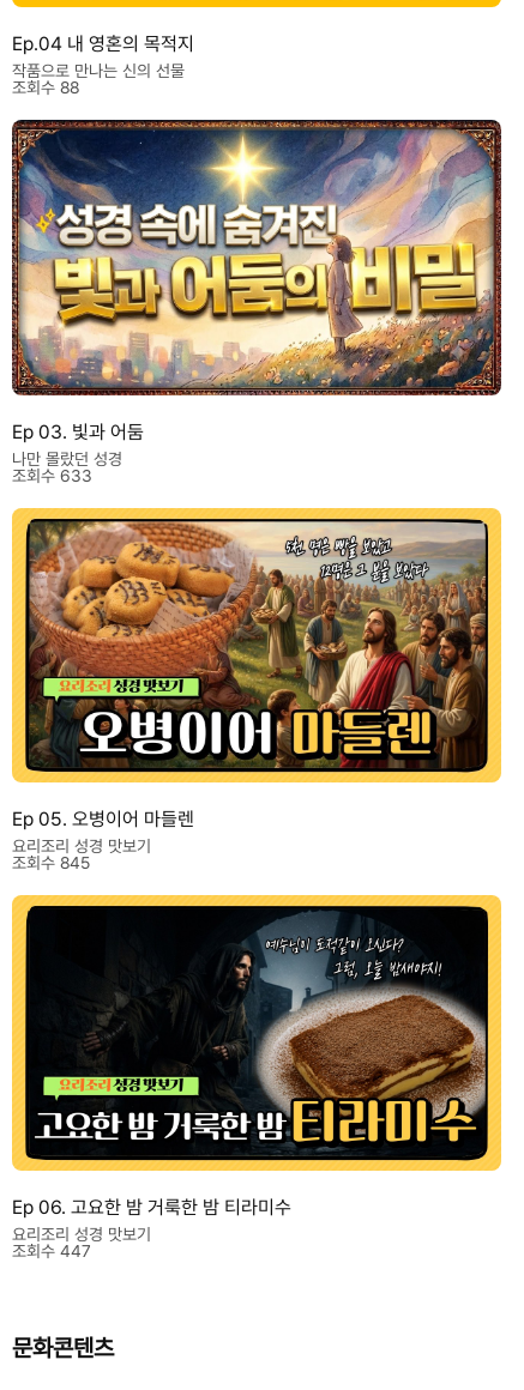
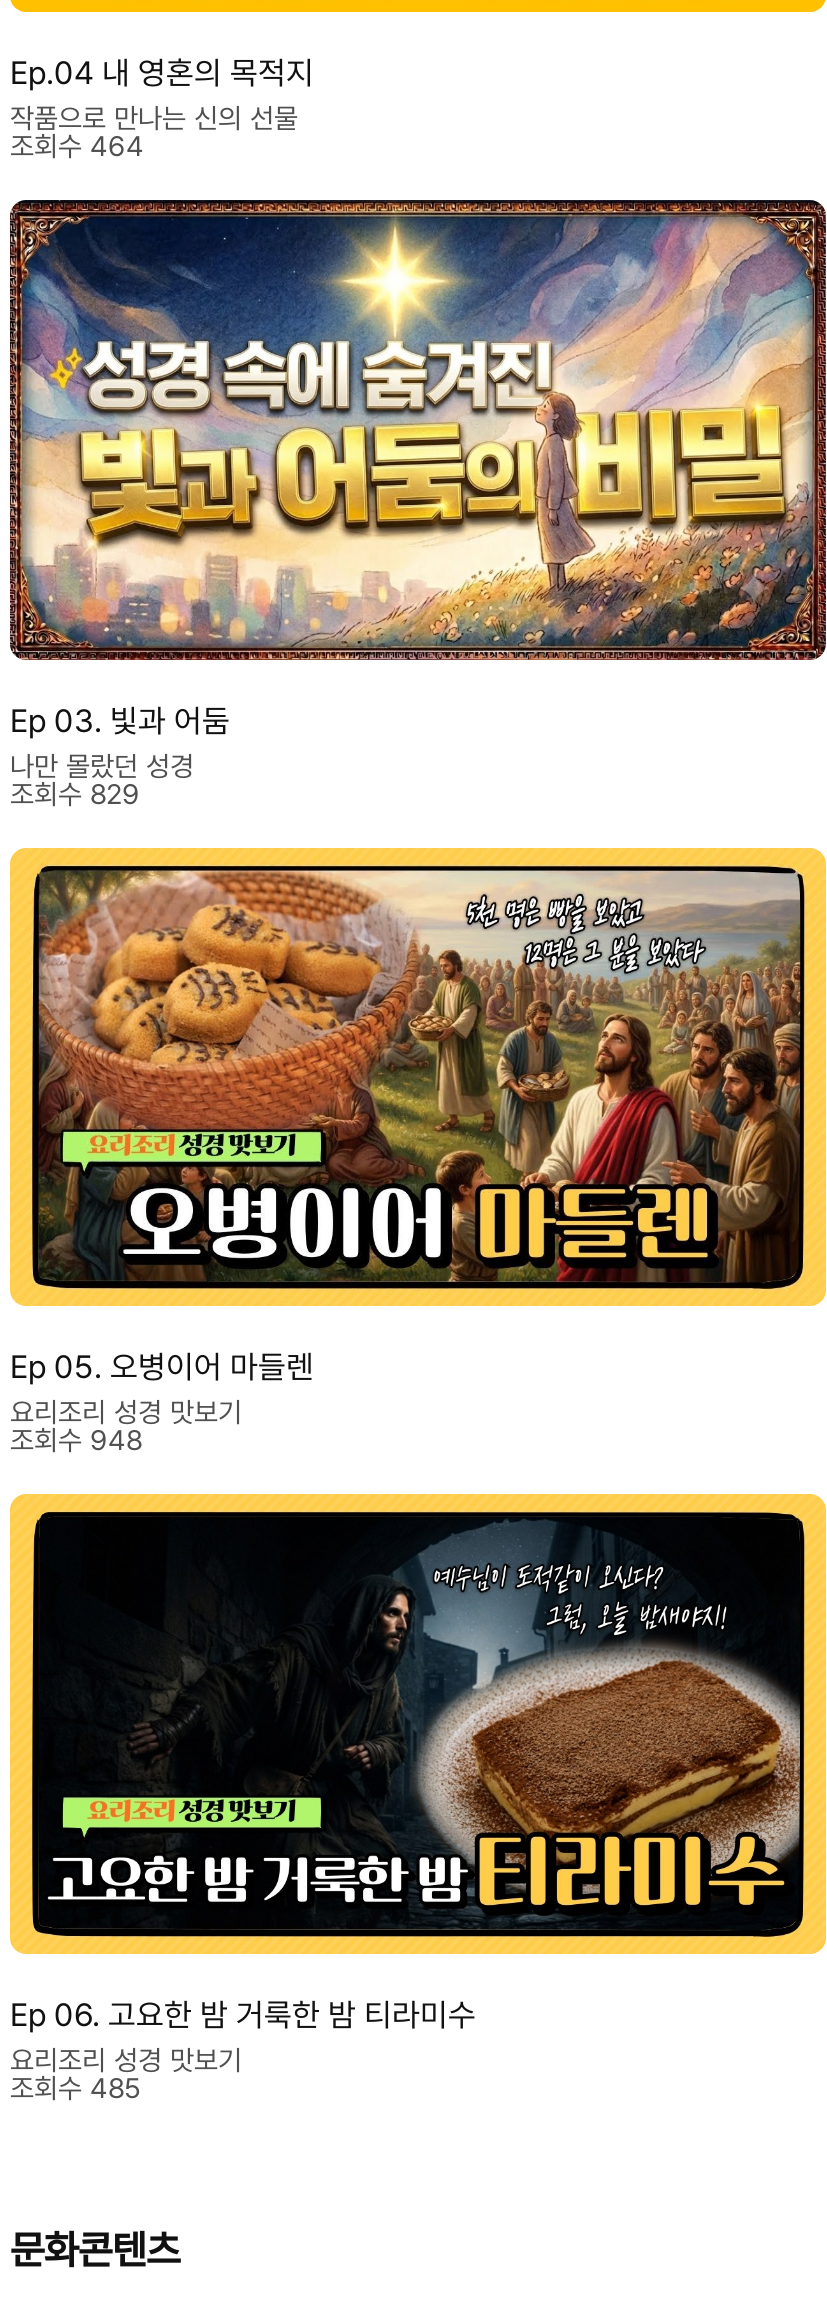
[12,78,79,97] 조회수 88 -> [10,130,144,162] 조회수 464
[12,466,92,485] 조회수 633 -> [10,777,140,809] 조회수 829
[12,853,90,872] 조회수 845 -> [10,1424,142,1456] 조회수 948
[12,1241,91,1260] 조회수 447 -> [10,2071,140,2103] 조회수 485

